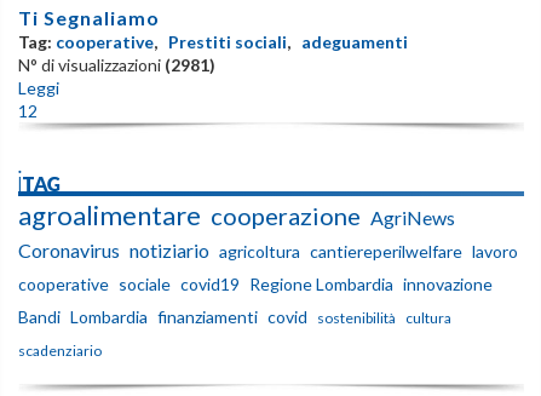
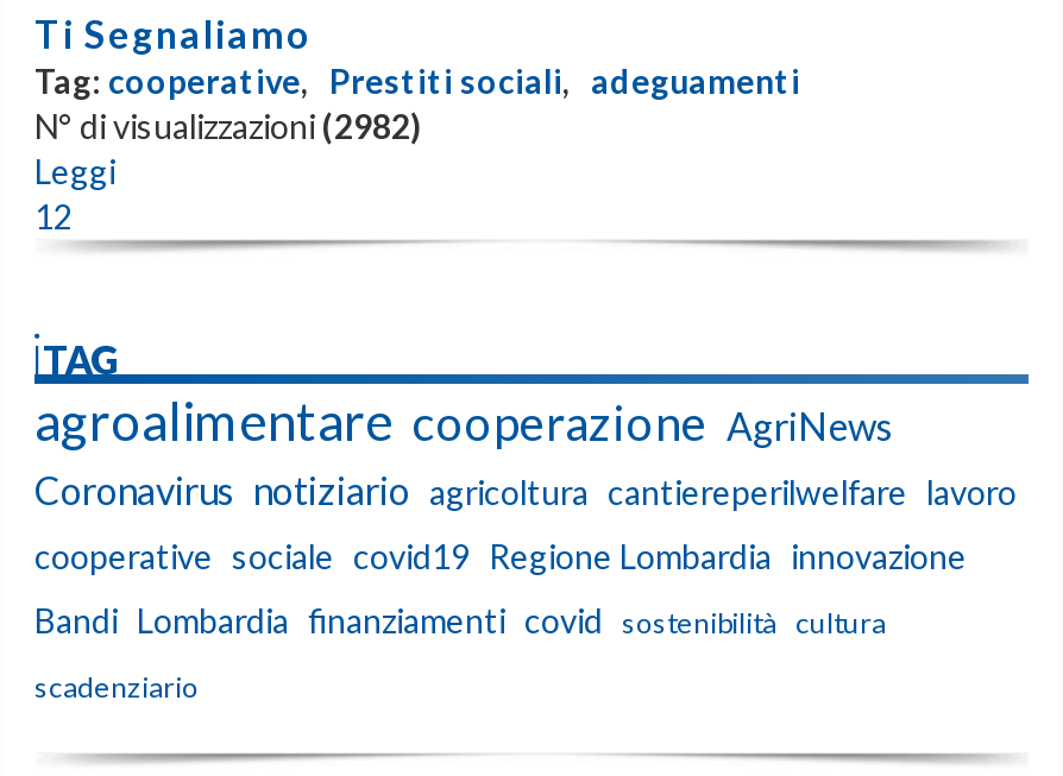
[18,55,215,76] N° di visualizzazioni (2981) -> [34,107,422,147] N° di visualizzazioni (2982)

